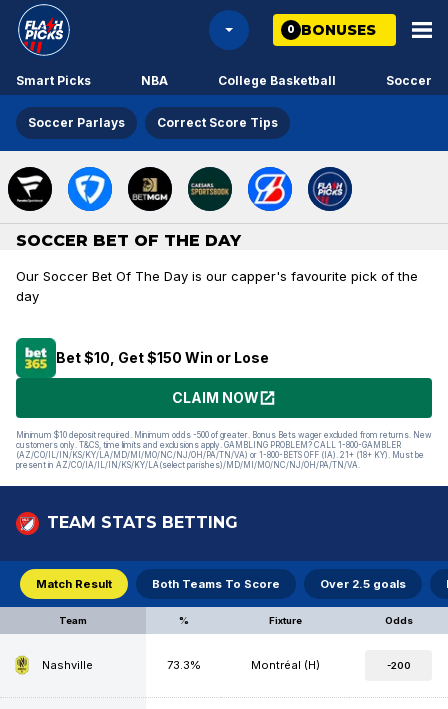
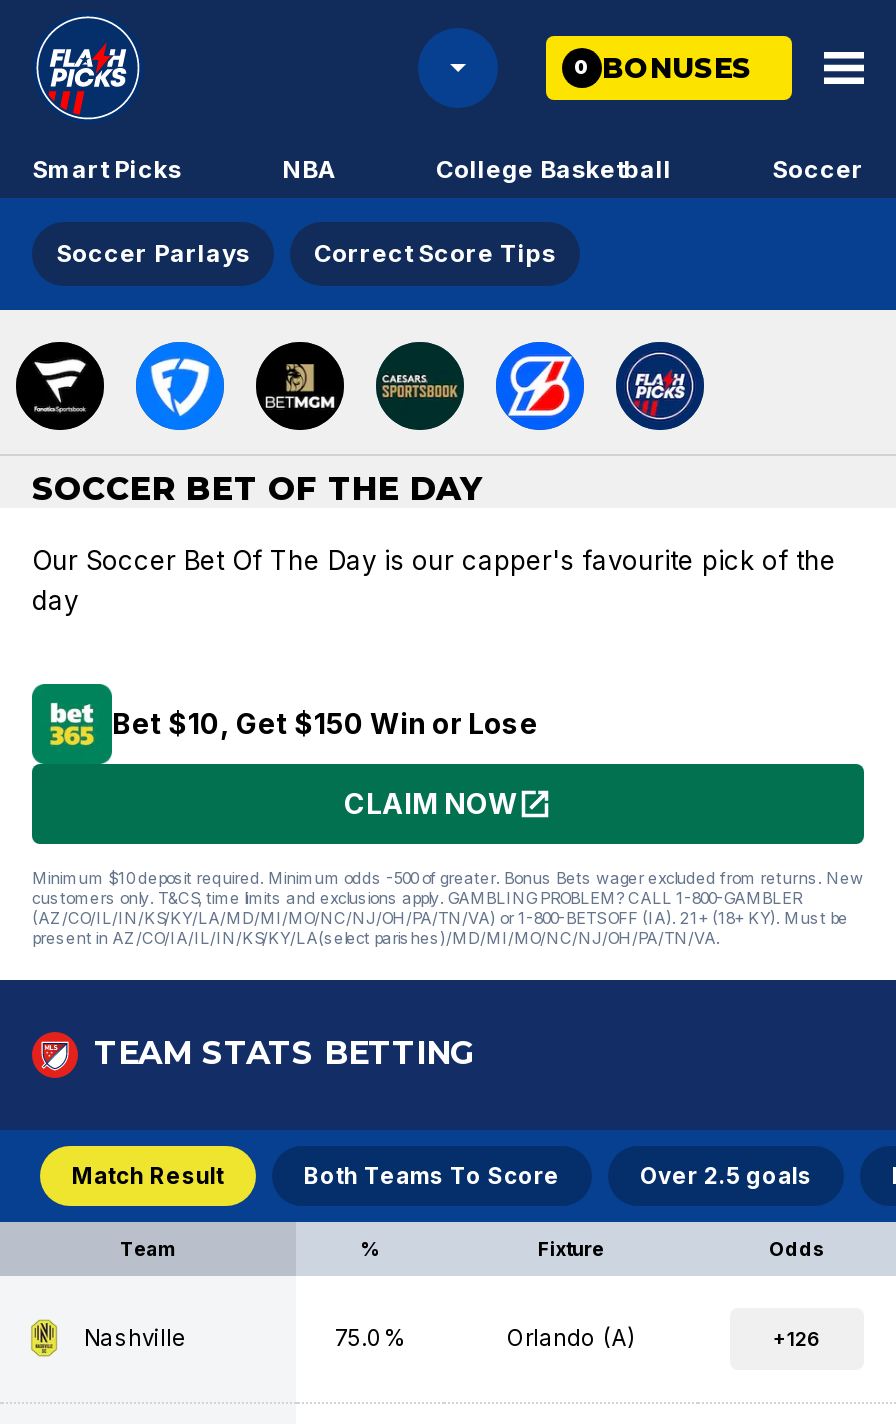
[166,657,410,671] 73.3% | Montréal (H) | -200 -> [335,1323,821,1351] 75.0% | Orlando (A) | +126

